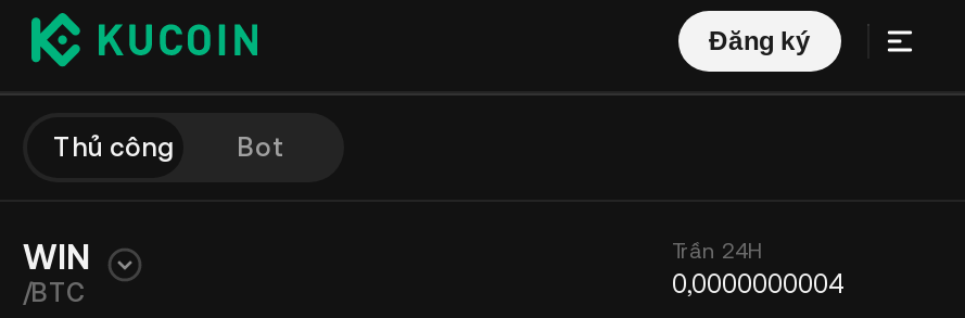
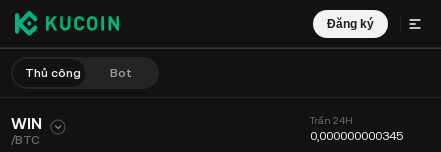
[672,269,843,300] 0,0000000004 -> [310,129,403,143] 0,000000000345

